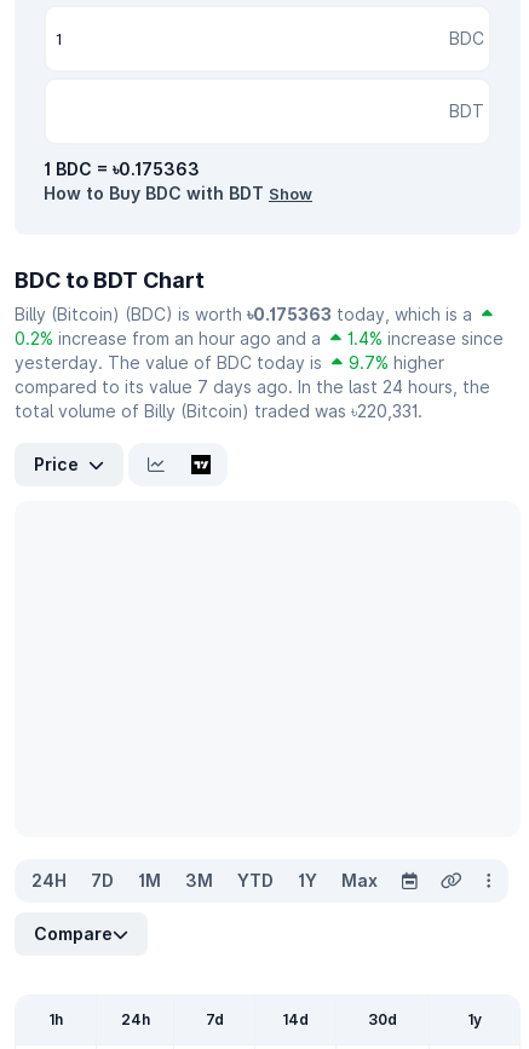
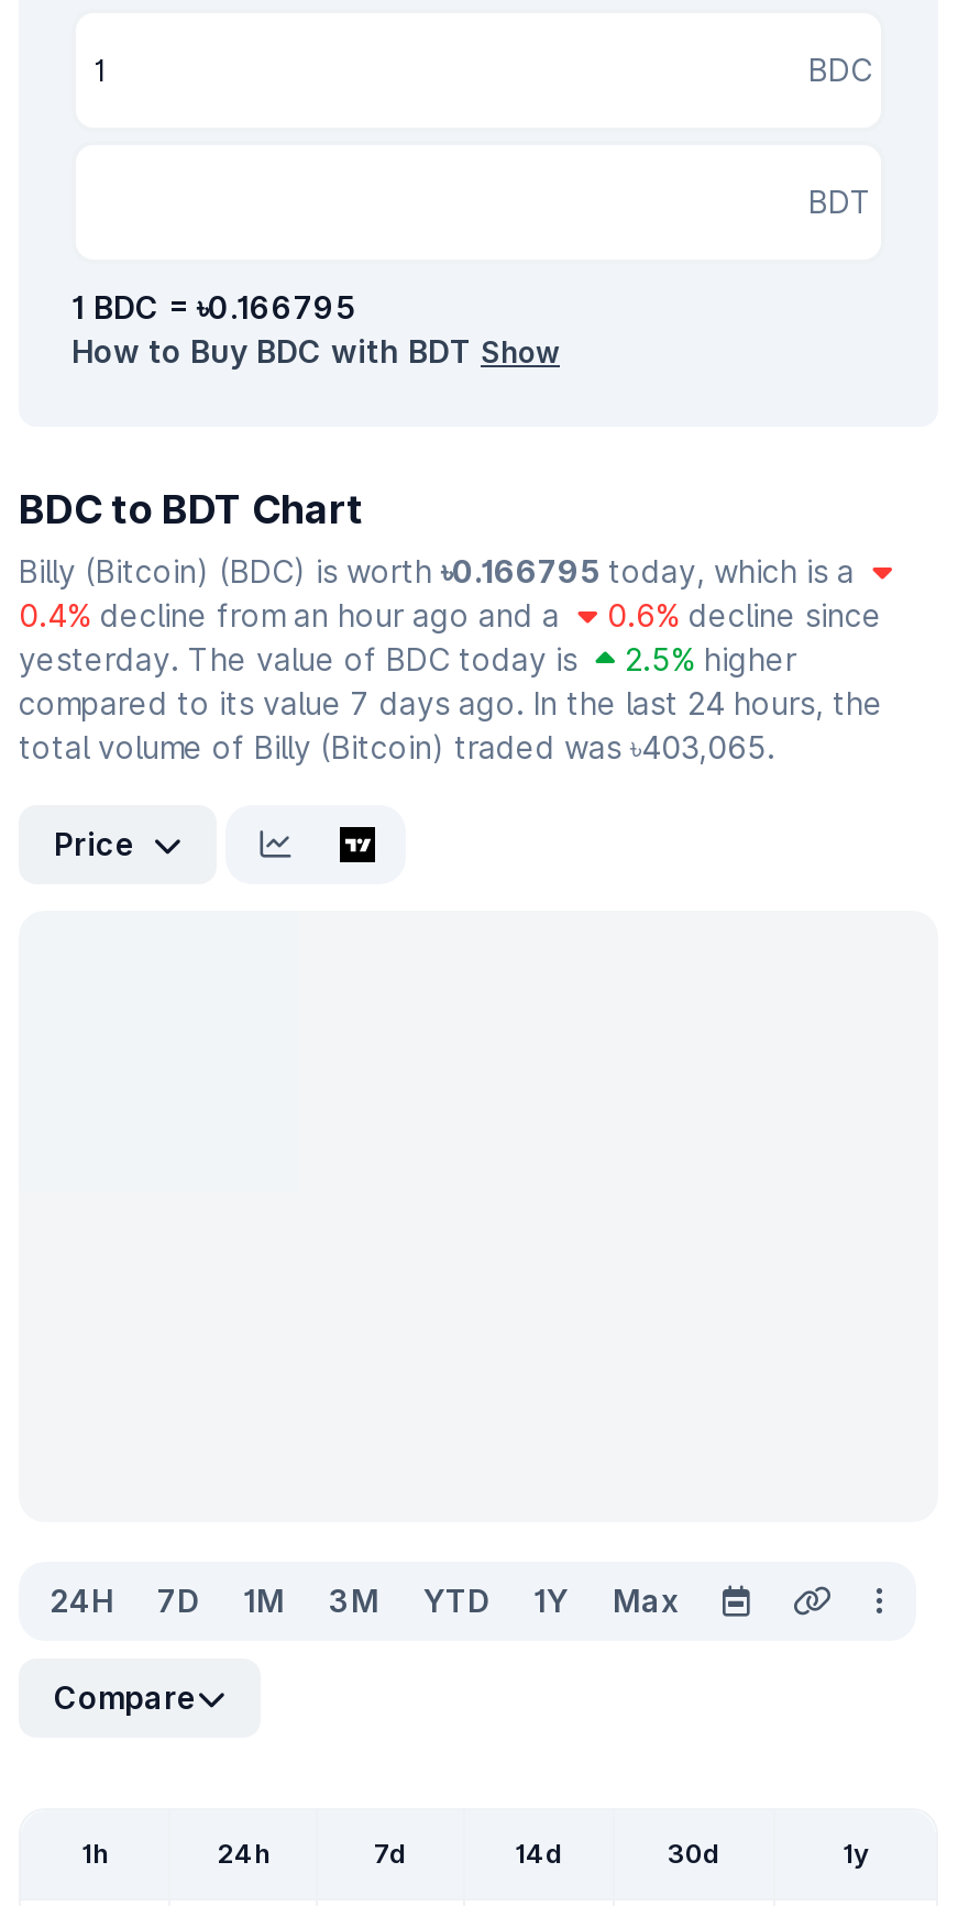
[44,158,200,179] 1 BDC = ৳0.175363 -> [71,288,355,326] 1 BDC = ৳0.166795
[15,304,477,324] Billy (Bitcoin) (BDC) is worth ৳0.175363 today, which is a -> [19,552,863,590] Billy (Bitcoin) (BDC) is worth ৳0.166795 today, which is a
[15,328,326,348] 0.2% increase from an hour ago and a -> [19,596,569,634] 0.4% decline from an hour ago and a
[347,328,503,348] 1.4% increase since -> [607,596,882,634] 0.6% decline since
[15,352,444,373] yesterday. The value of BDC today is 9.7% higher -> [19,640,796,677] yesterday. The value of BDC today is 2.5% higher
[15,400,422,421] total volume of Billy (Bitcoin) traded was ৳220,331. -> [19,728,775,765] total volume of Billy (Bitcoin) traded was ৳403,065.

